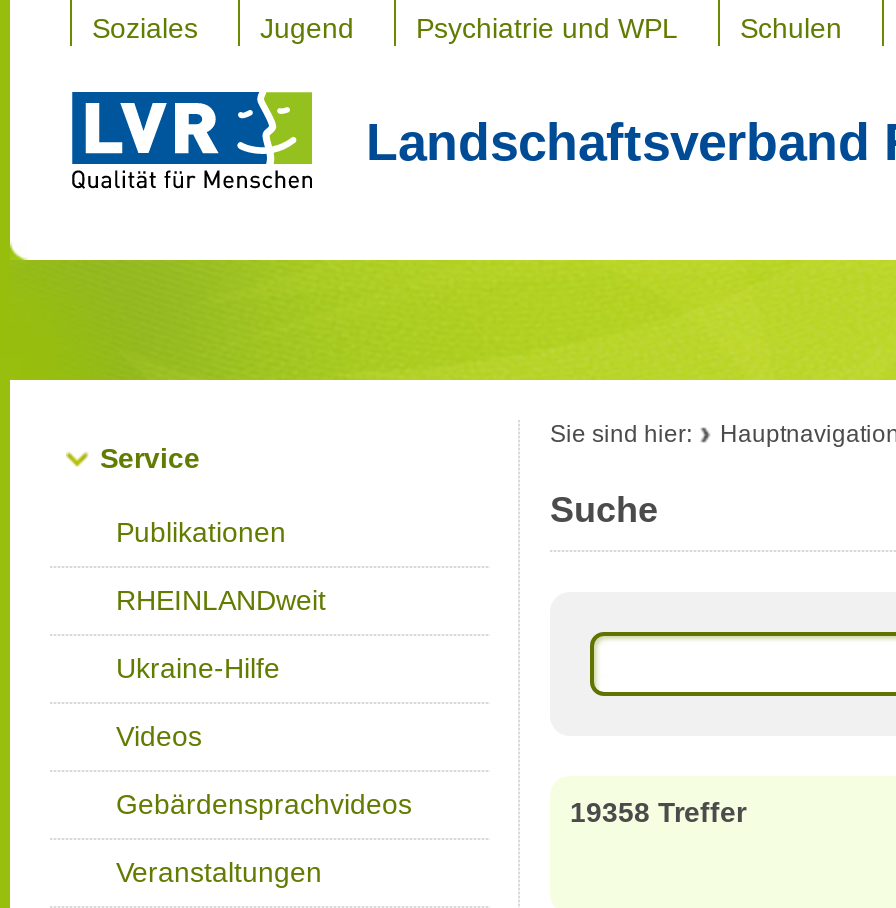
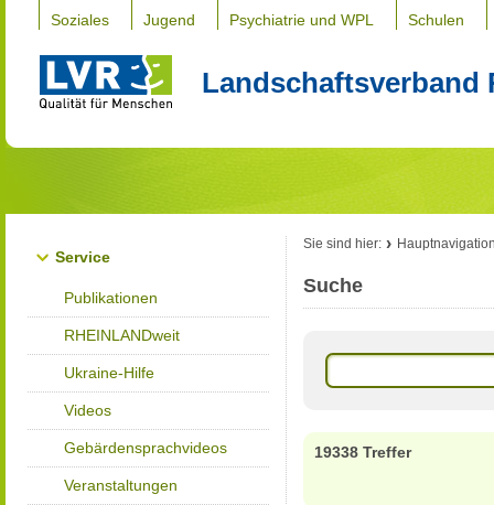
[570,796,746,828] 19358 Treffer -> [314,443,411,461] 19338 Treffer

